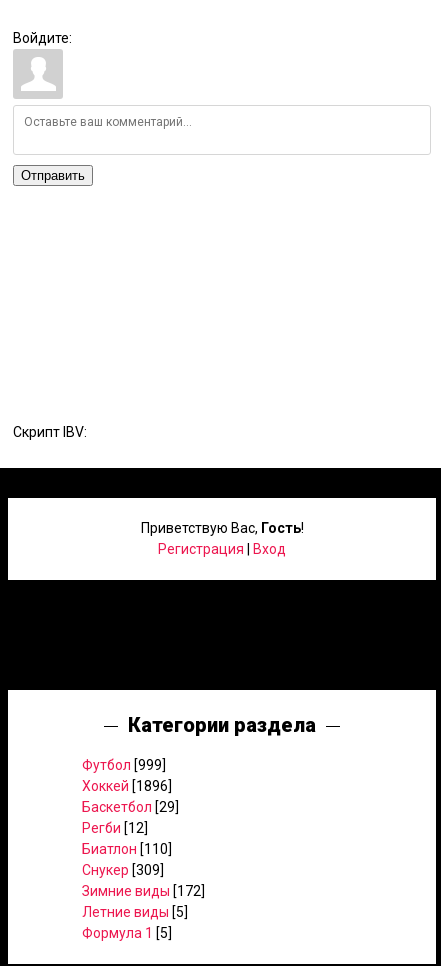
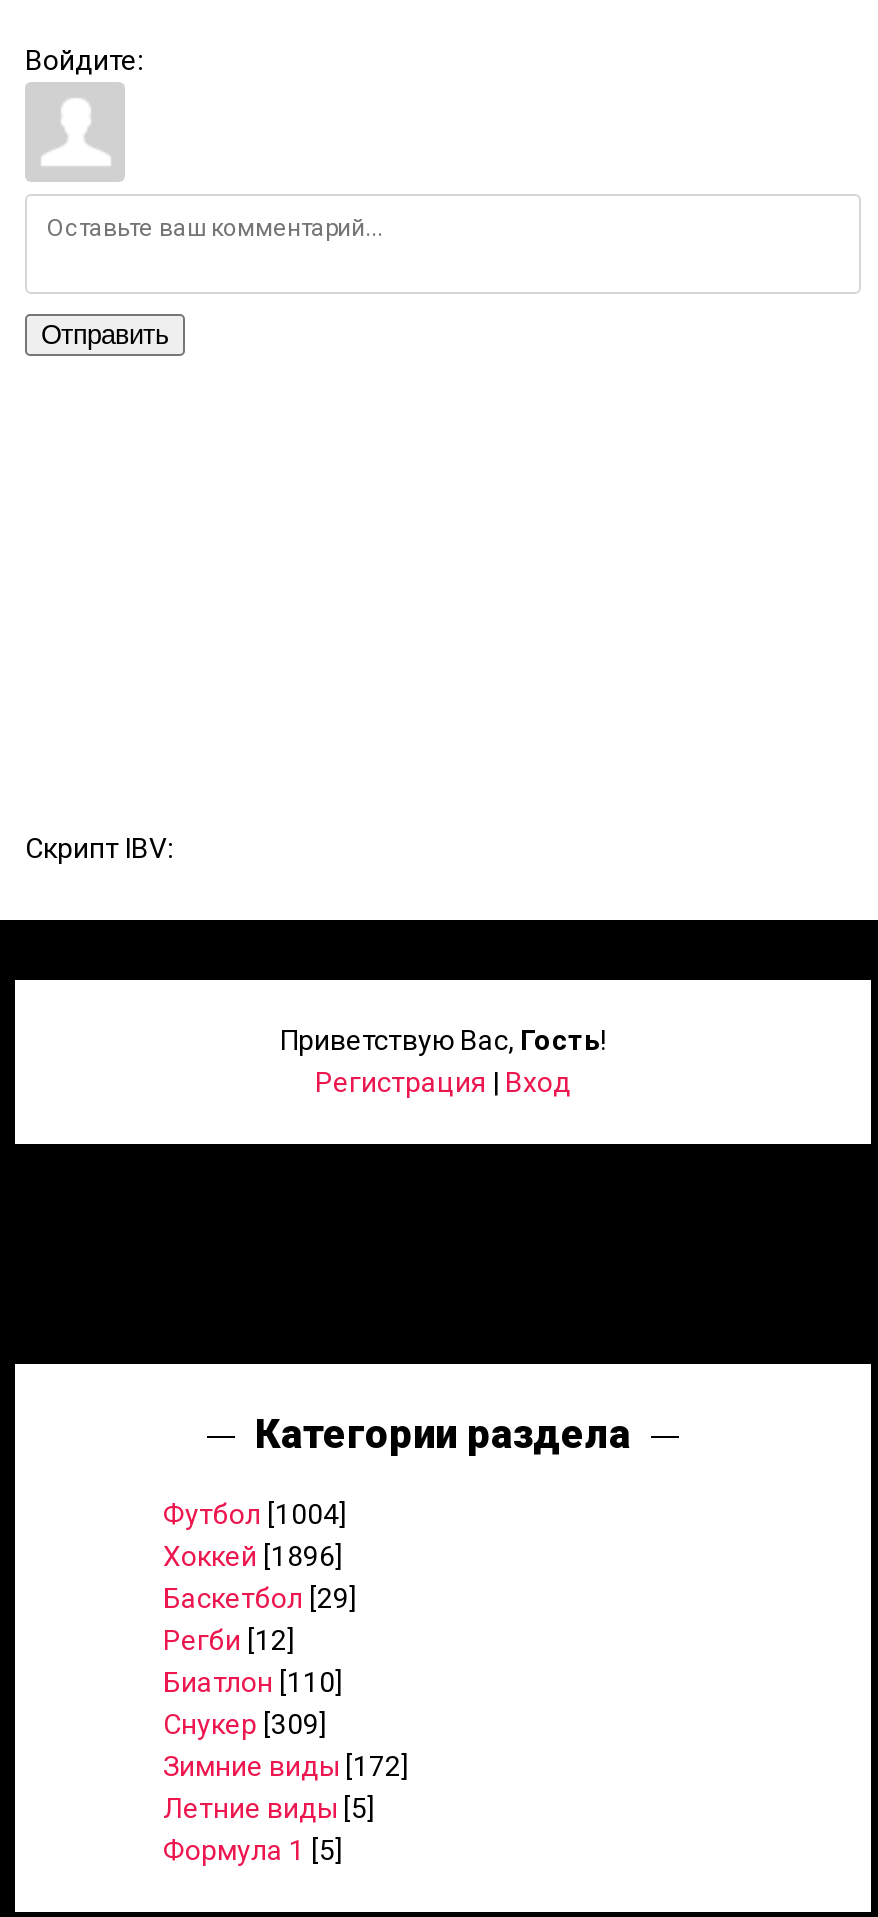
[82,757,166,773] Футбол [999] -> [163,1497,347,1529] Футбол [1004]

